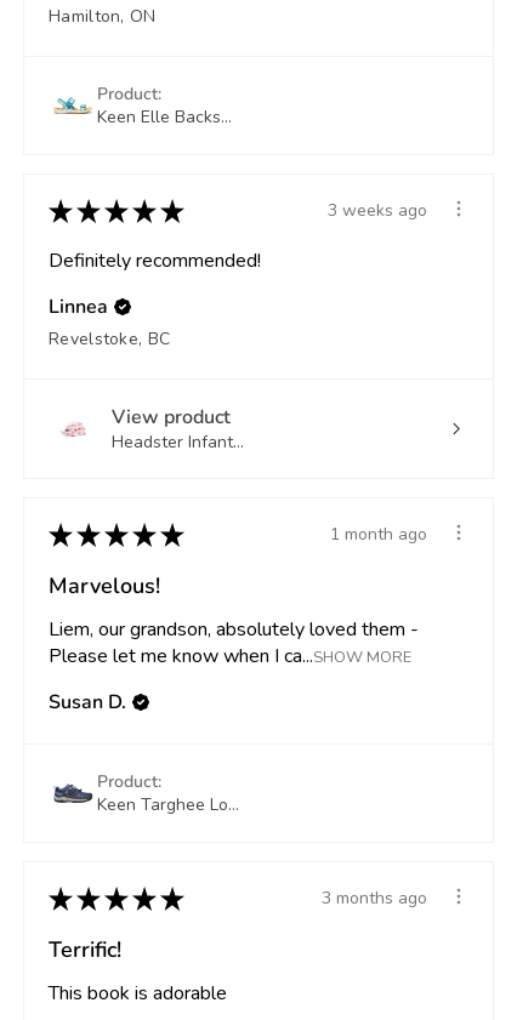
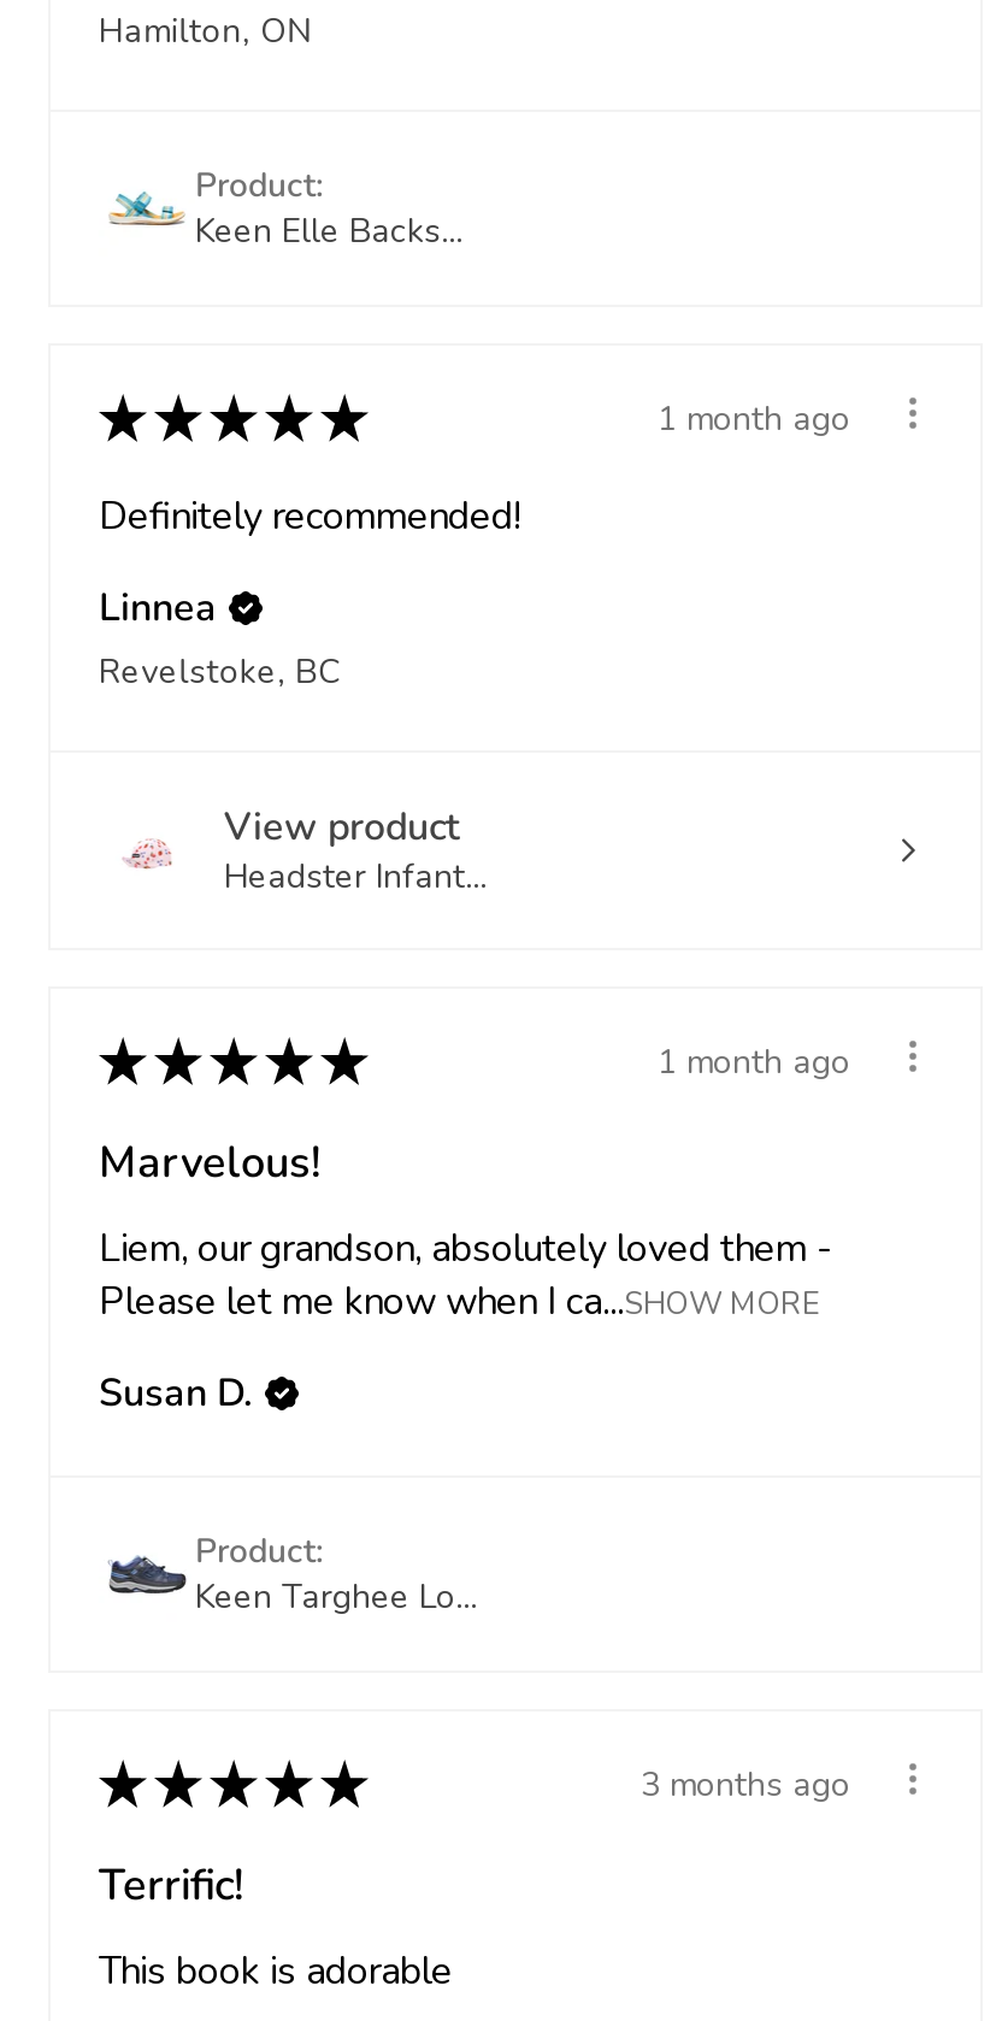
[328,199,427,222] 3 weeks ago -> [658,396,850,442] 1 month ago

